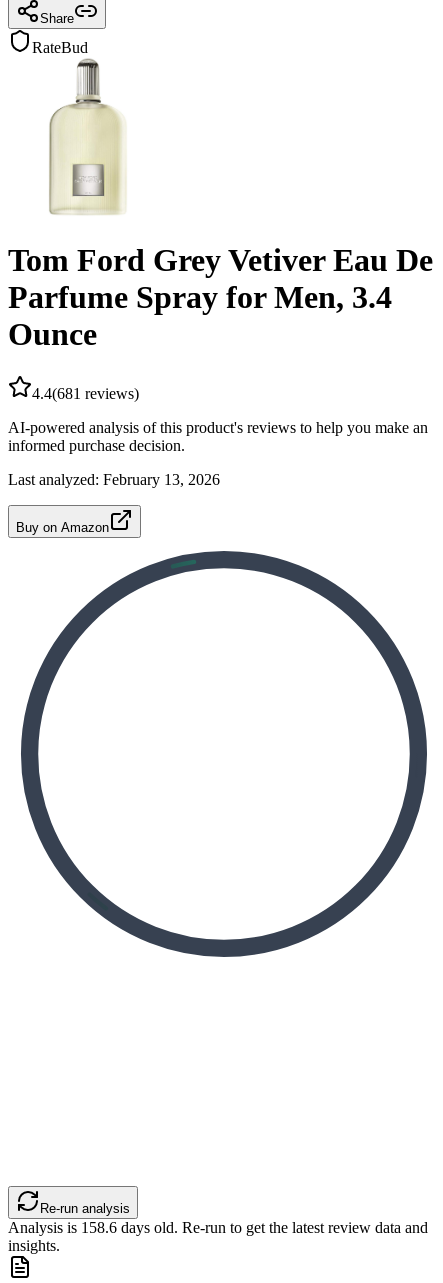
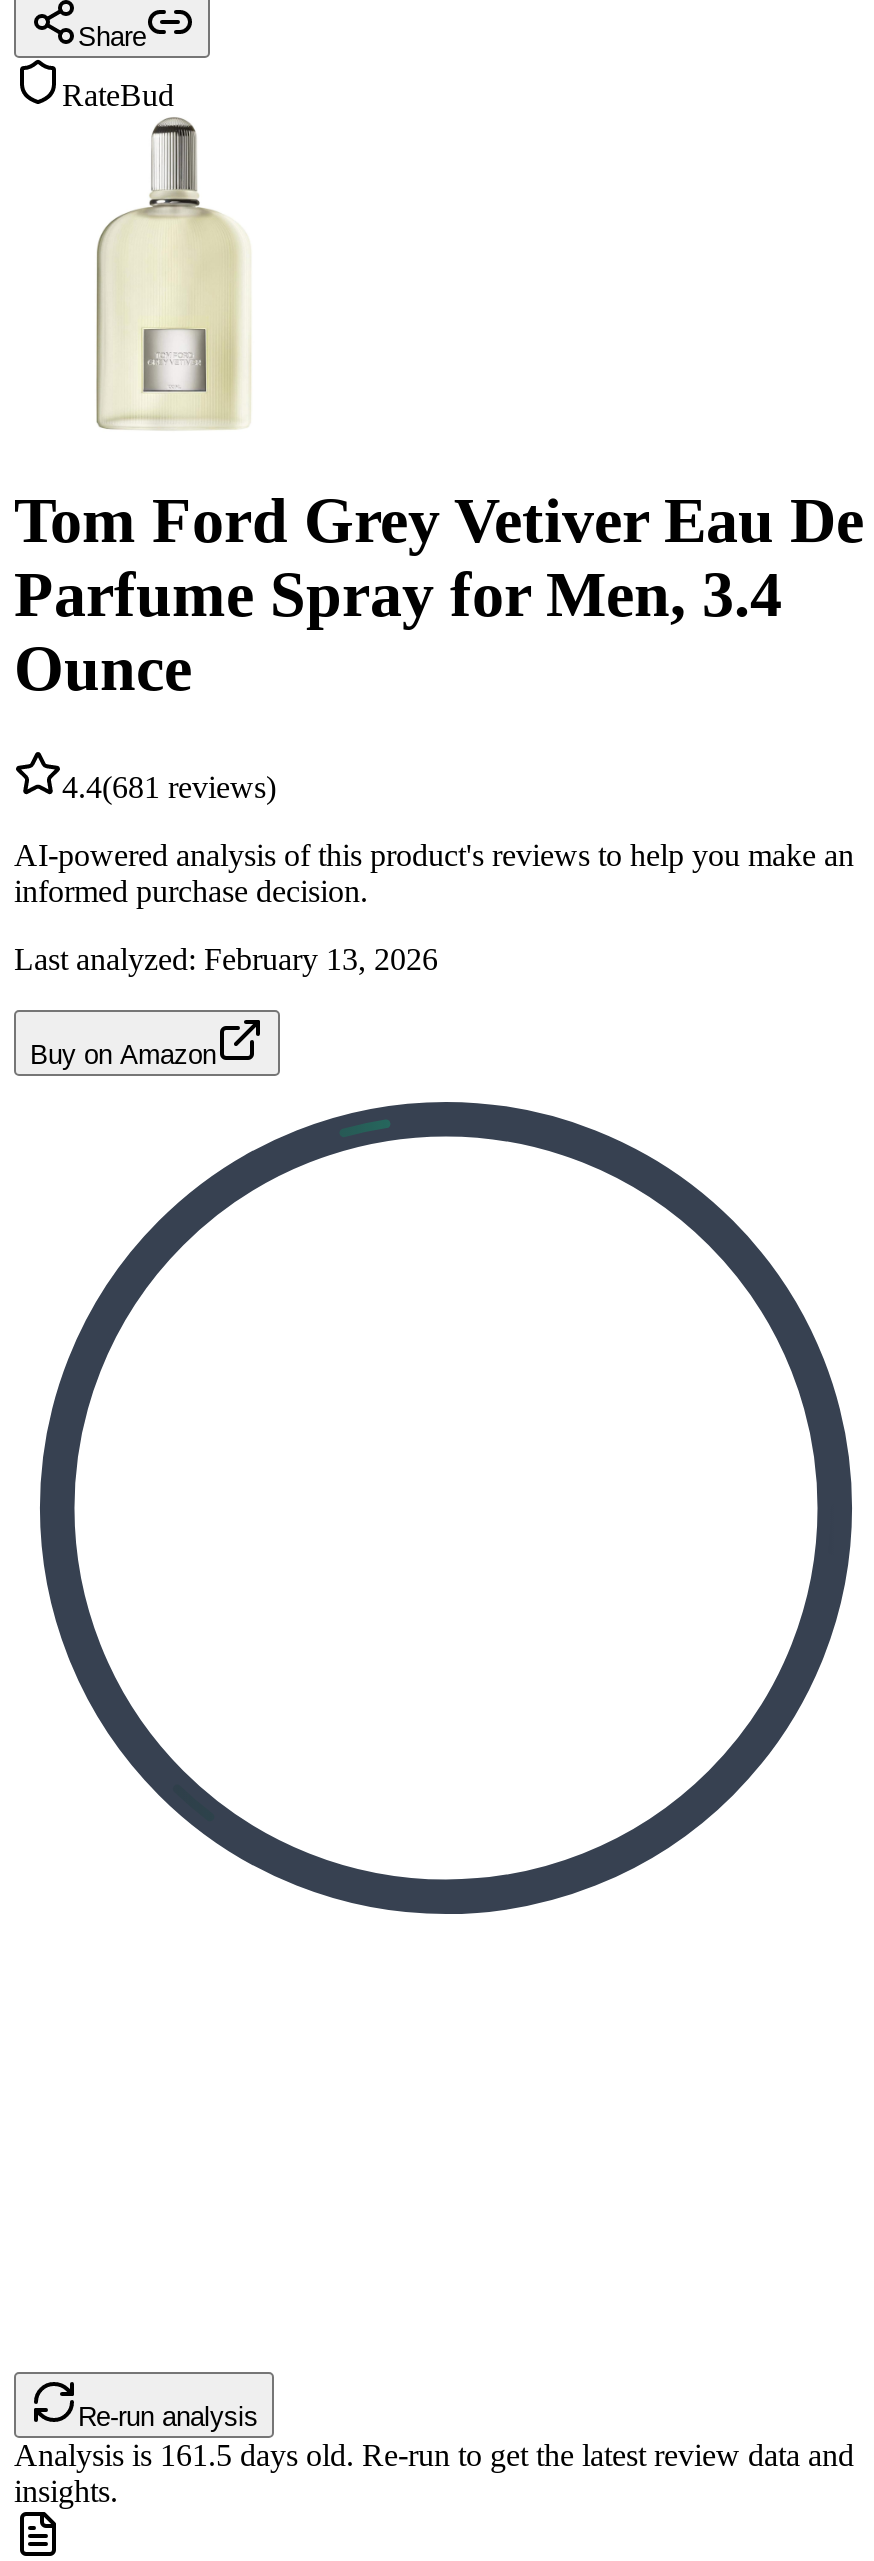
[8,1219,428,1236] Analysis is158.6days old. Re-run to get the latest review data and -> [14,2439,854,2473] Analysis is161.5days old. Re-run to get the latest review data and

